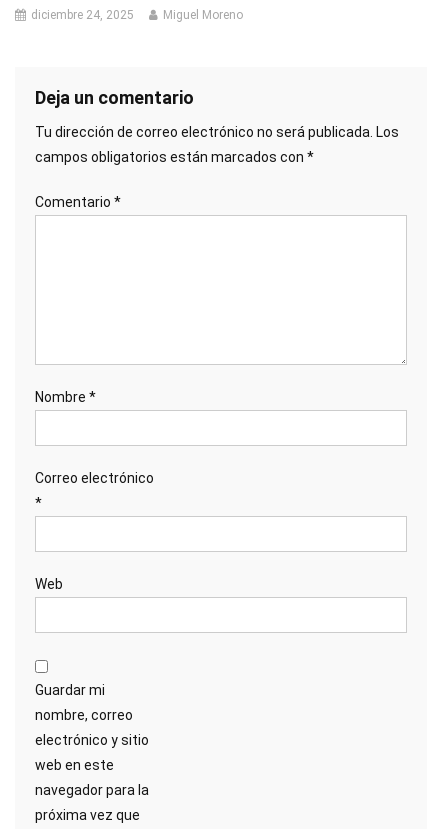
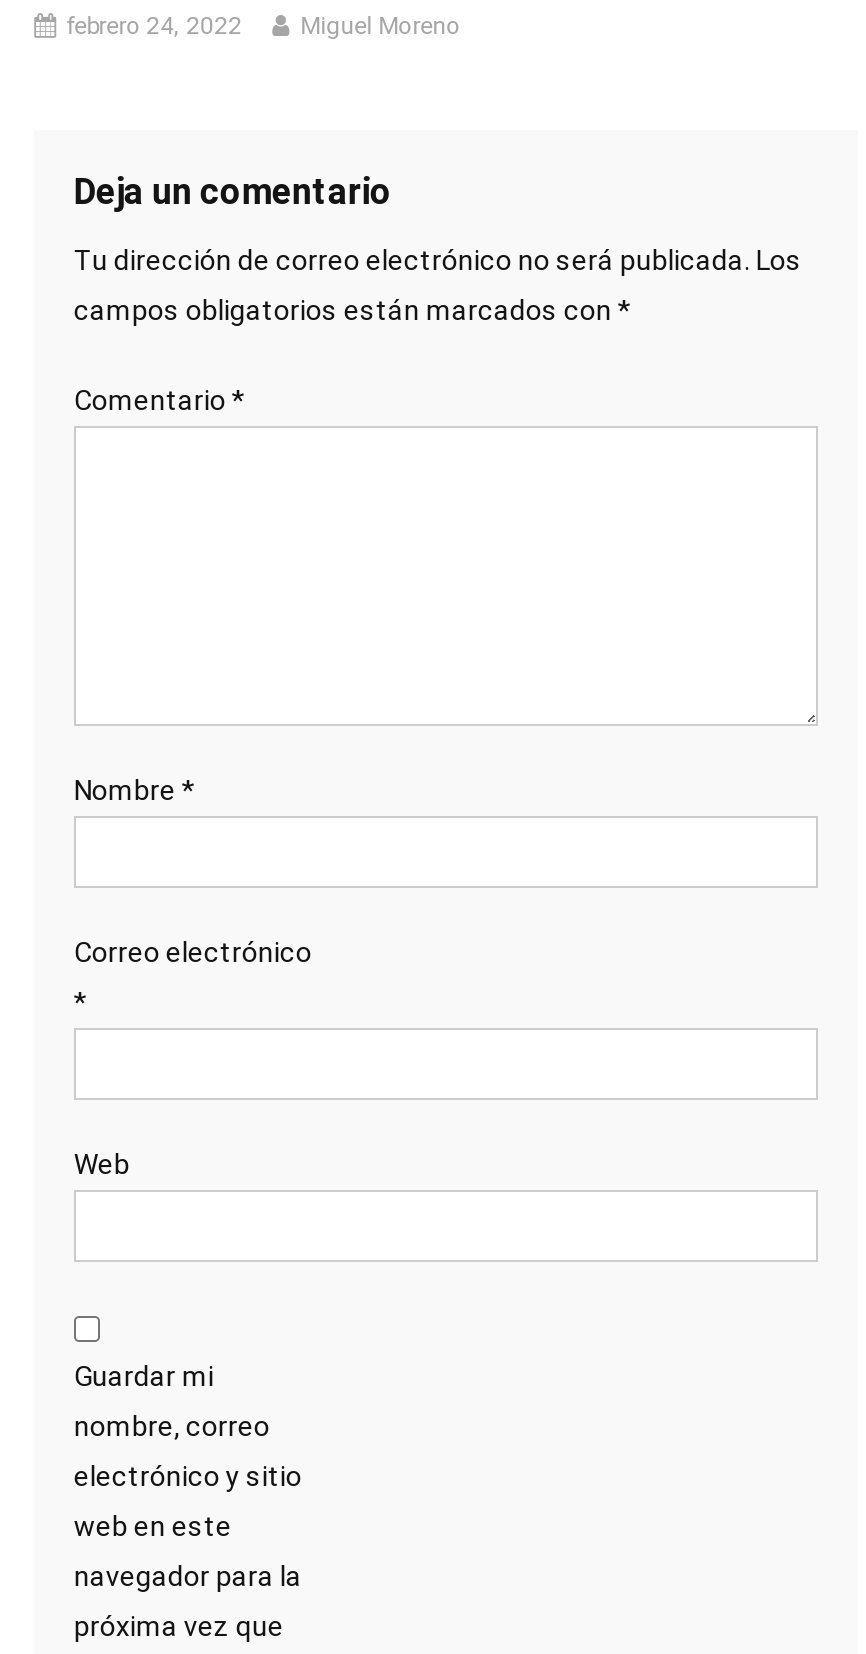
[31,8,134,22] diciembre 24, 2025 -> [66,12,242,40] febrero 24, 2022

